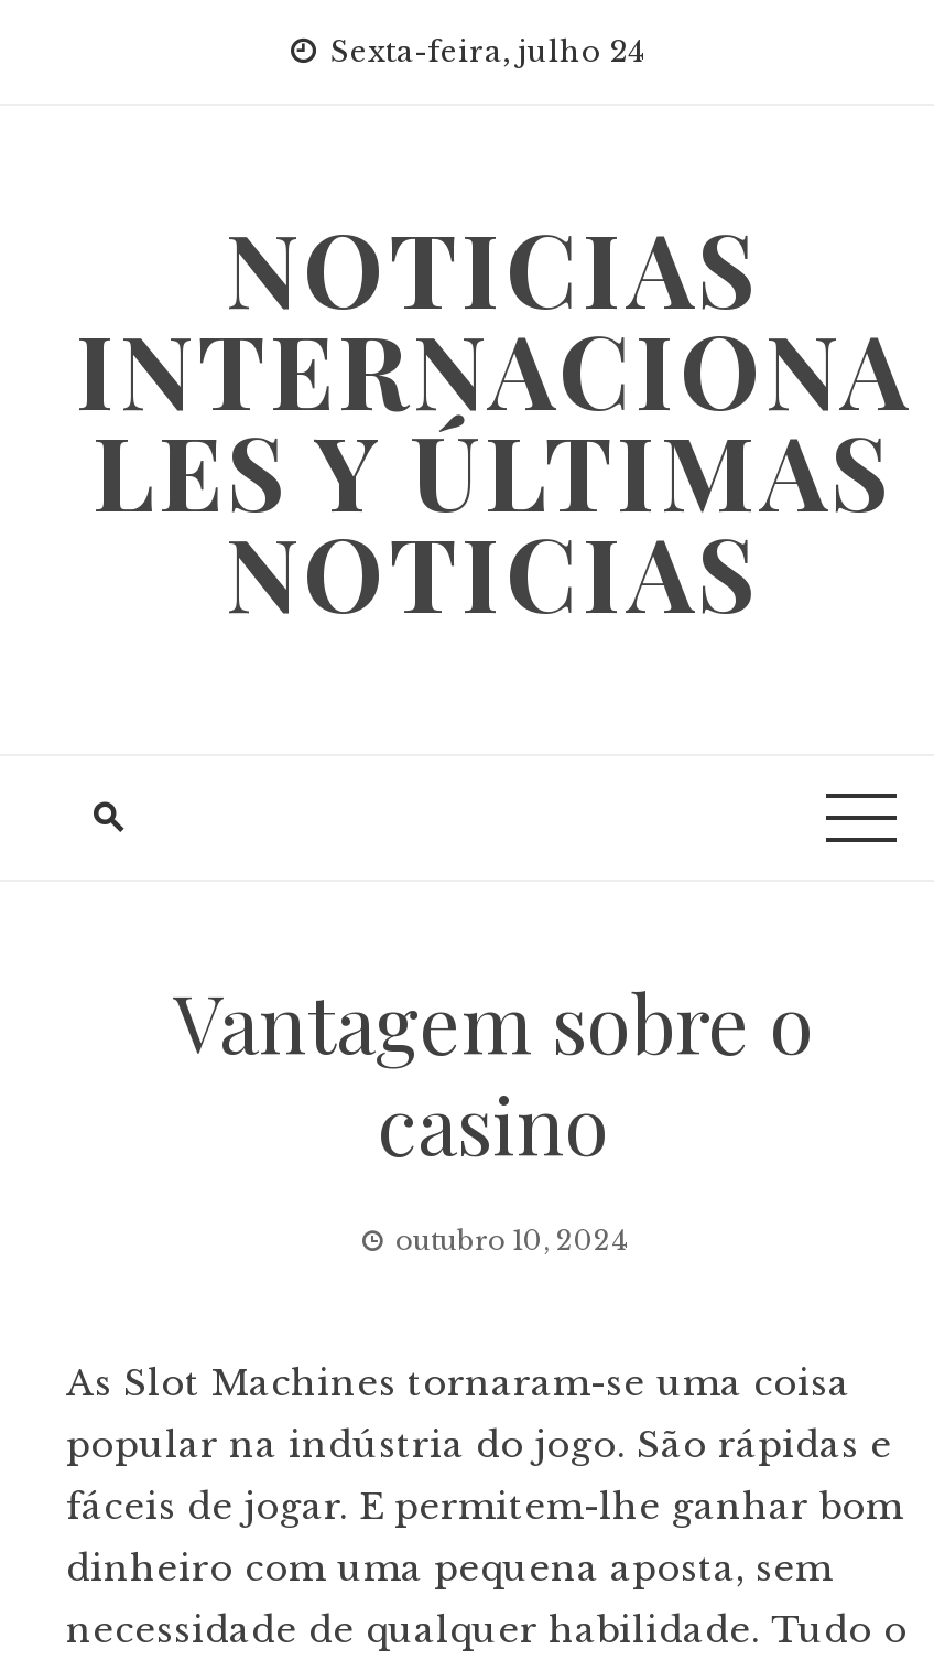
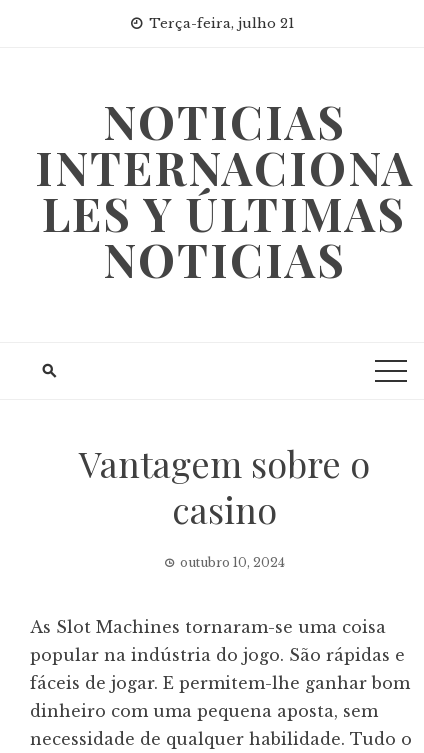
[330,33,643,71] Sexta-feira, julho 24 -> [148,15,293,32] Terça-feira, julho 21

